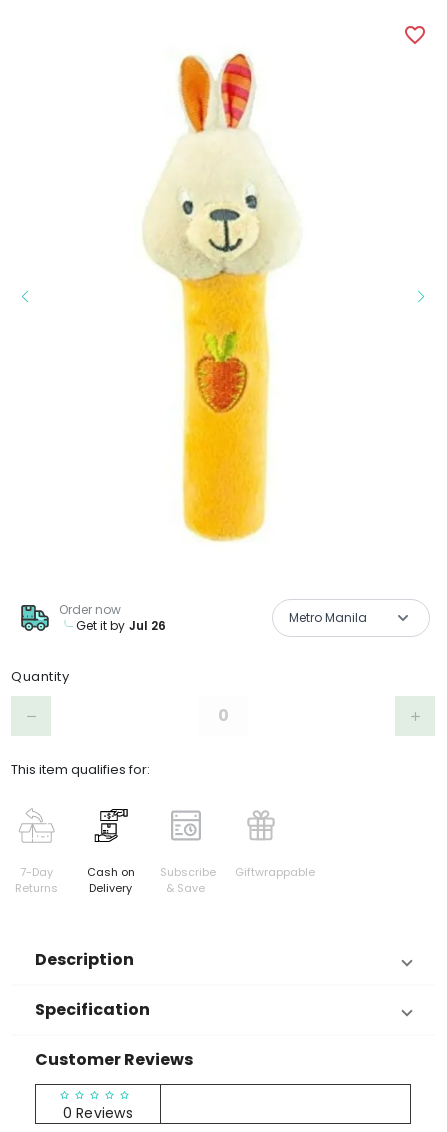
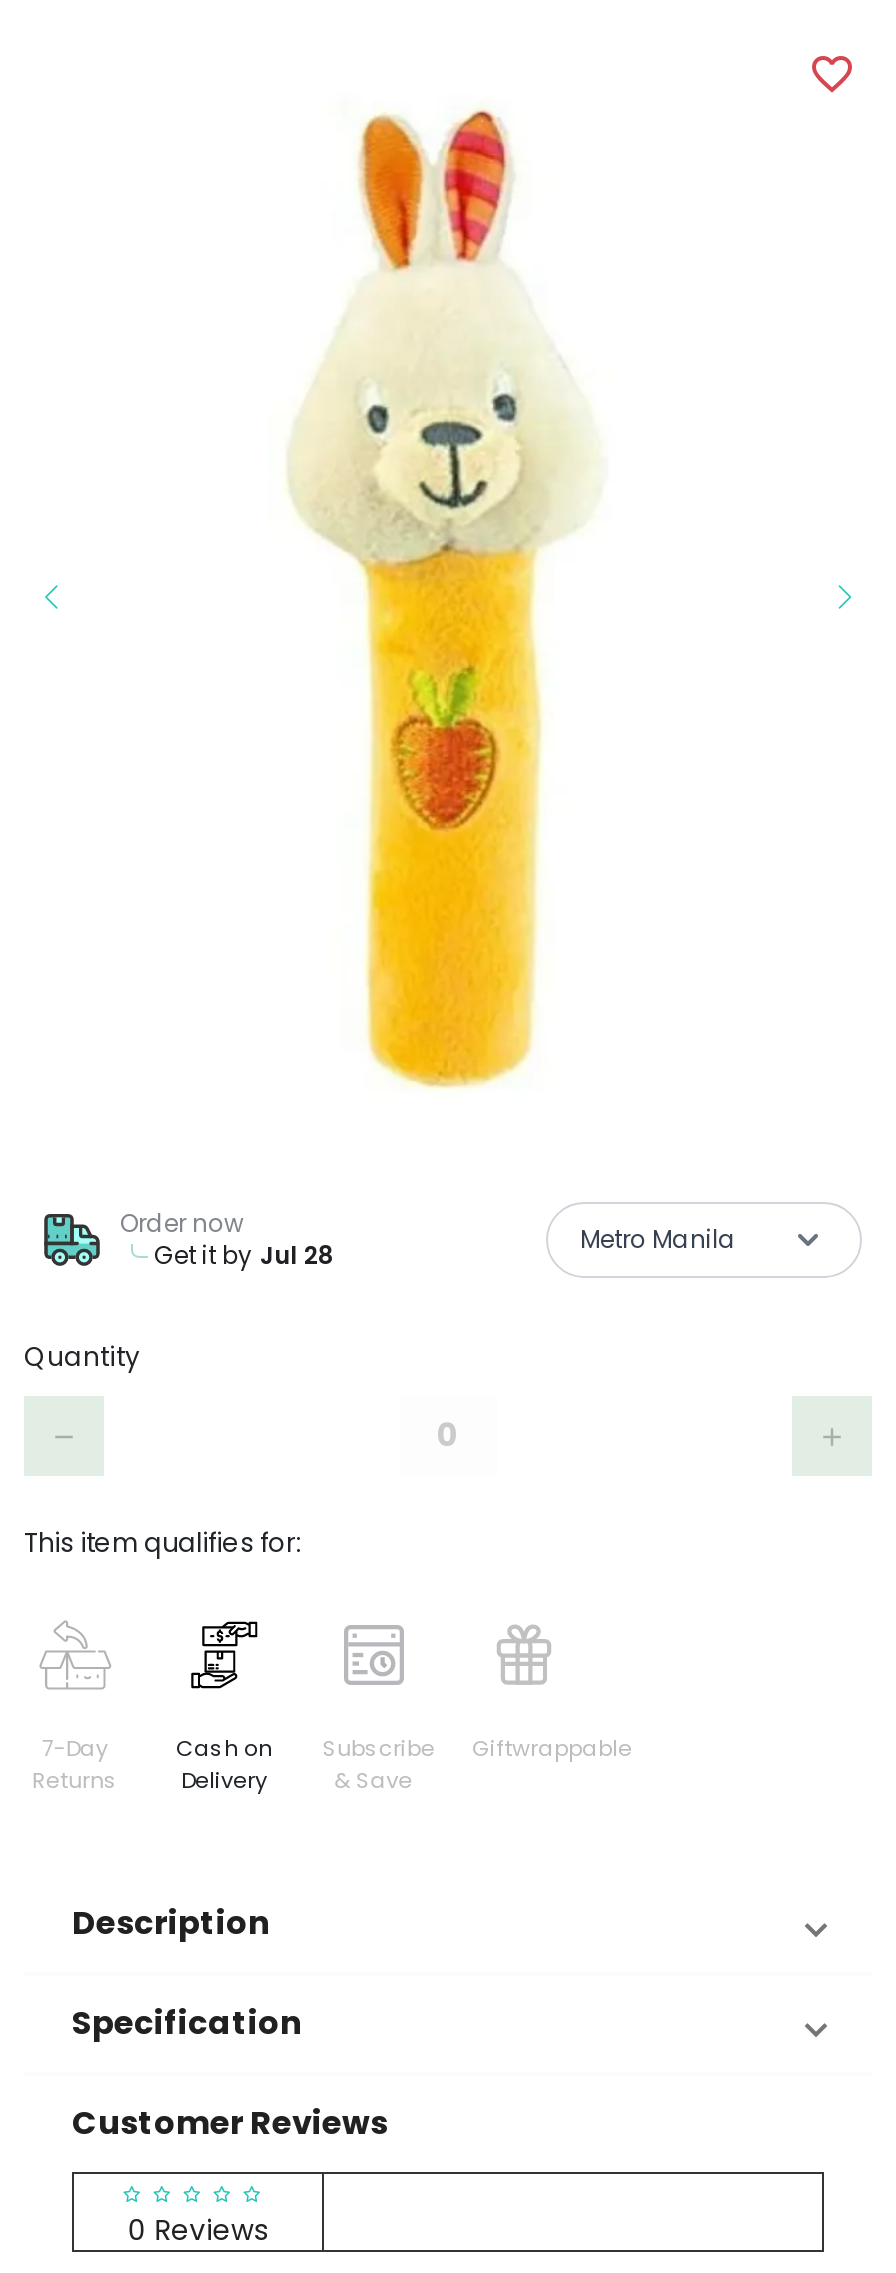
[76,617,166,634] Get it by Jul 26 -> [154,1238,334,1272] Get it by Jul 28

